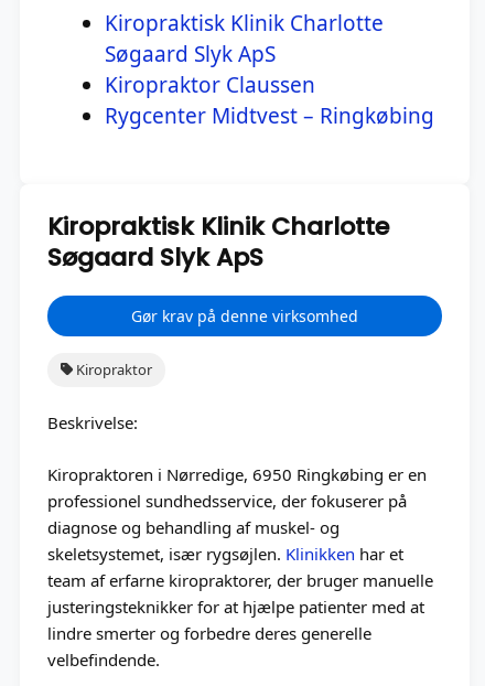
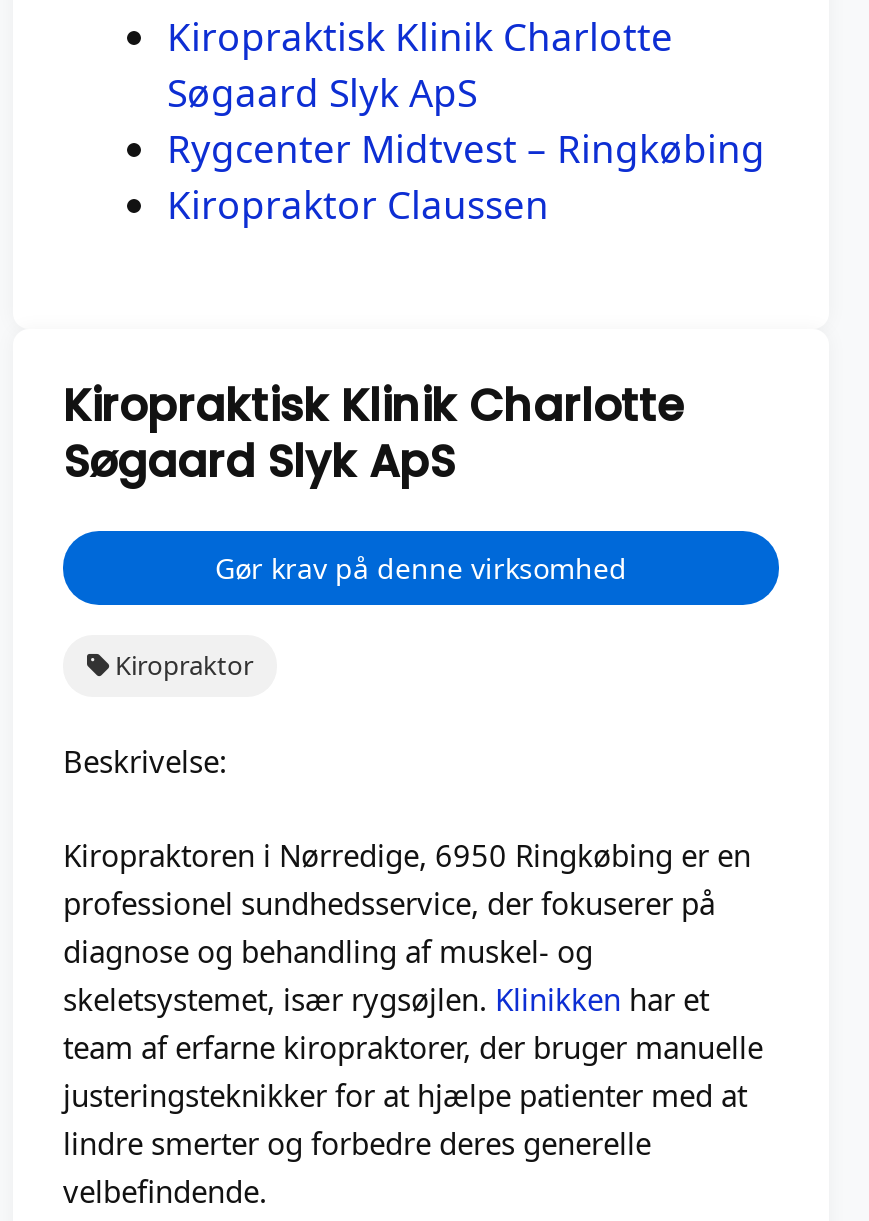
moved [105,70,315,99] -> [167,178,549,230]: Kiropraktor Claussen
moved [105,101,434,130] -> [167,122,765,174]: Rygcenter Midtvest – Ringkøbing

